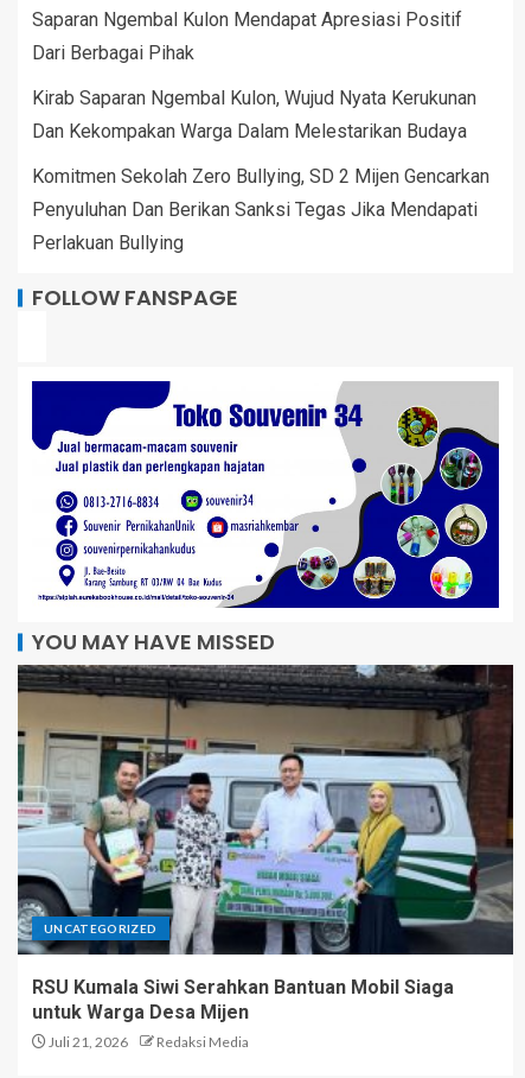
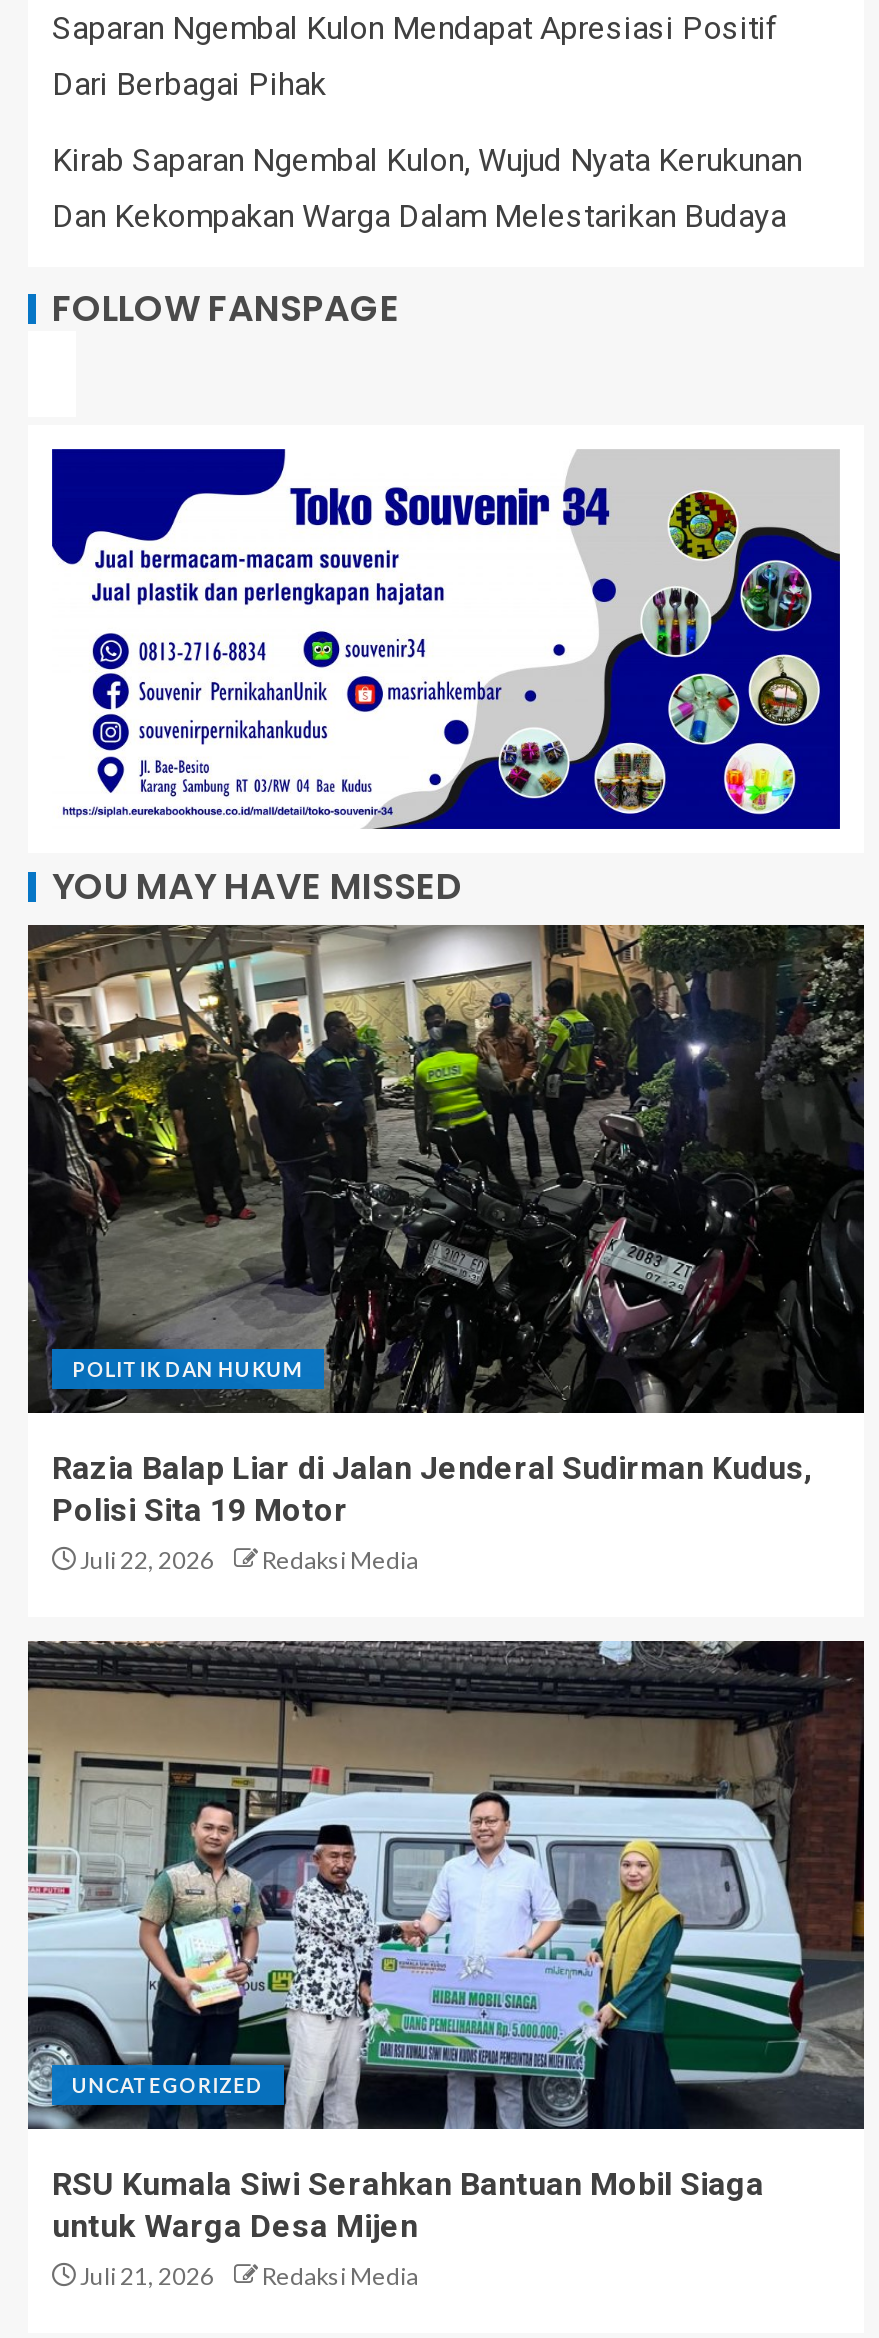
[32,165,489,254] Komitmen Sekolah Zero Bullying, SD 2 Mijen Gencarkan | Penyuluhan Dan Berikan Sanksi Tegas Jika Mendapati | Perlakuan Bullying -> none
moved [32,283,365,656] -> [52,284,614,912]: [image] | FOLLOW FANSPAGE | YOU MAY HAVE MISSED
none -> [26,923,864,1576] [image] | POLITIK DAN HUKUM | Razia Balap Liar di Jalan Jenderal Sudirman Kudus, | Polisi Sita 19 Motor | Juli 22, 2026 | Redaksi Media

